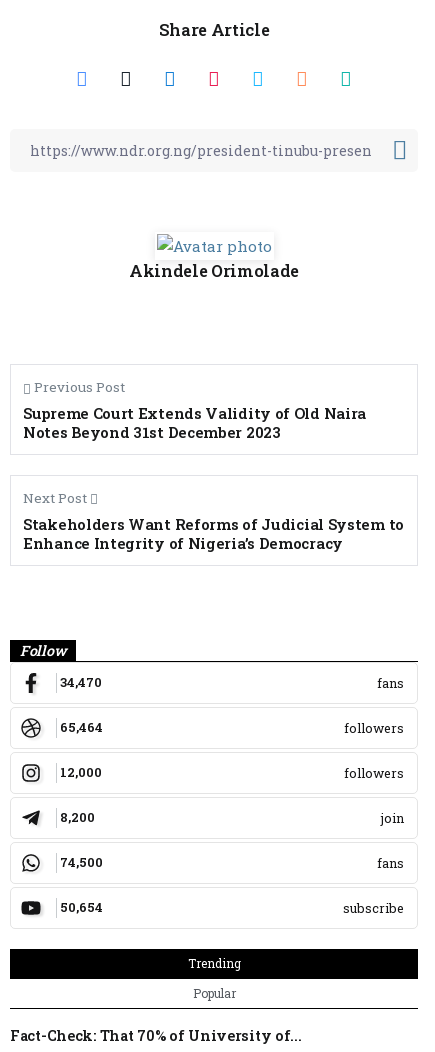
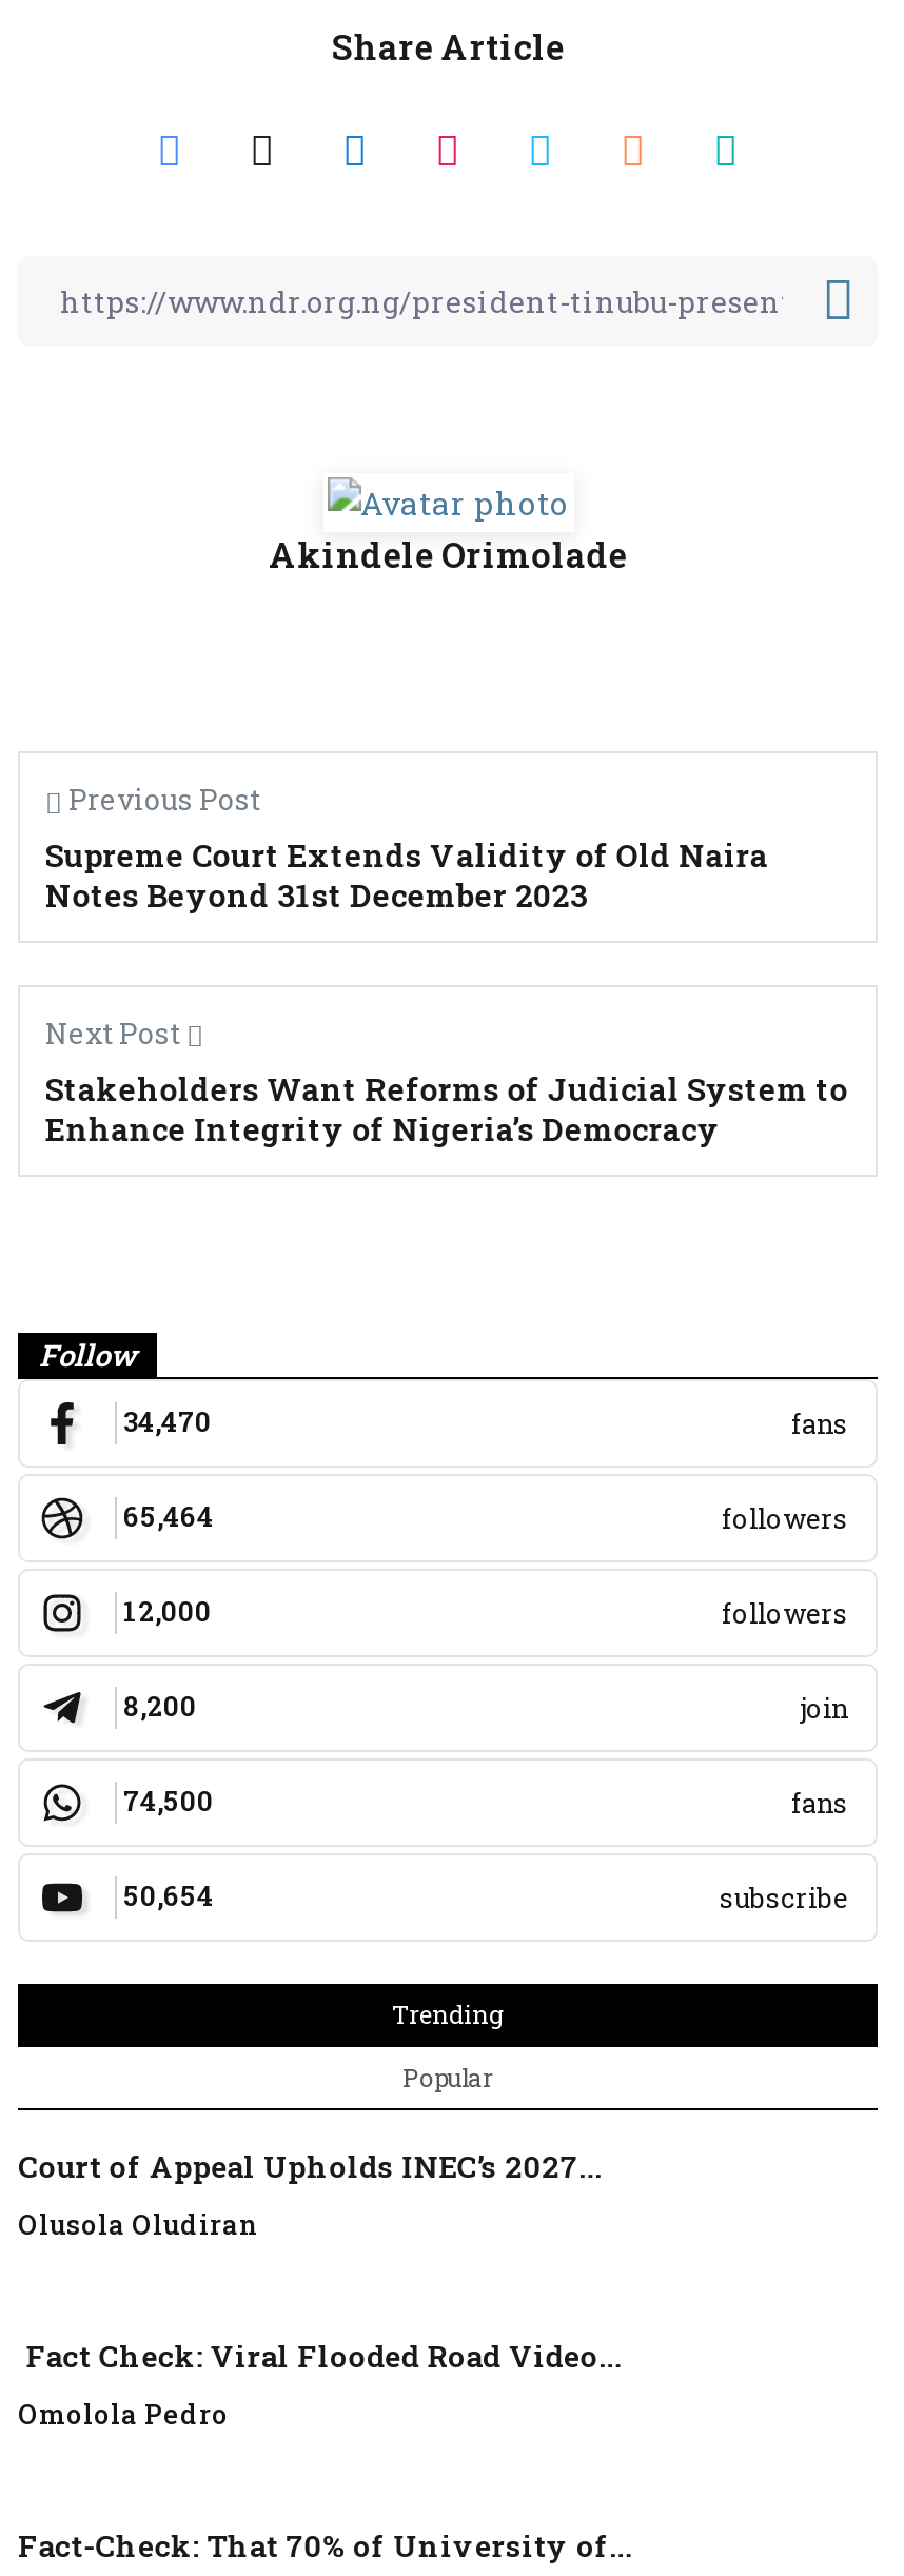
none -> [18,2146,622,2431] Court of Appeal Upholds INEC’s 2027... | Olusola Oludiran | Fact Check: Viral Flooded Road Video... | Omolola Pedro

